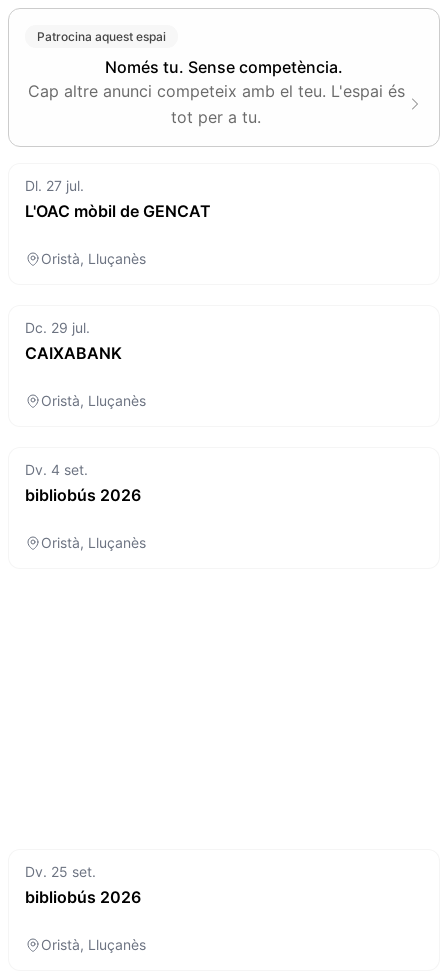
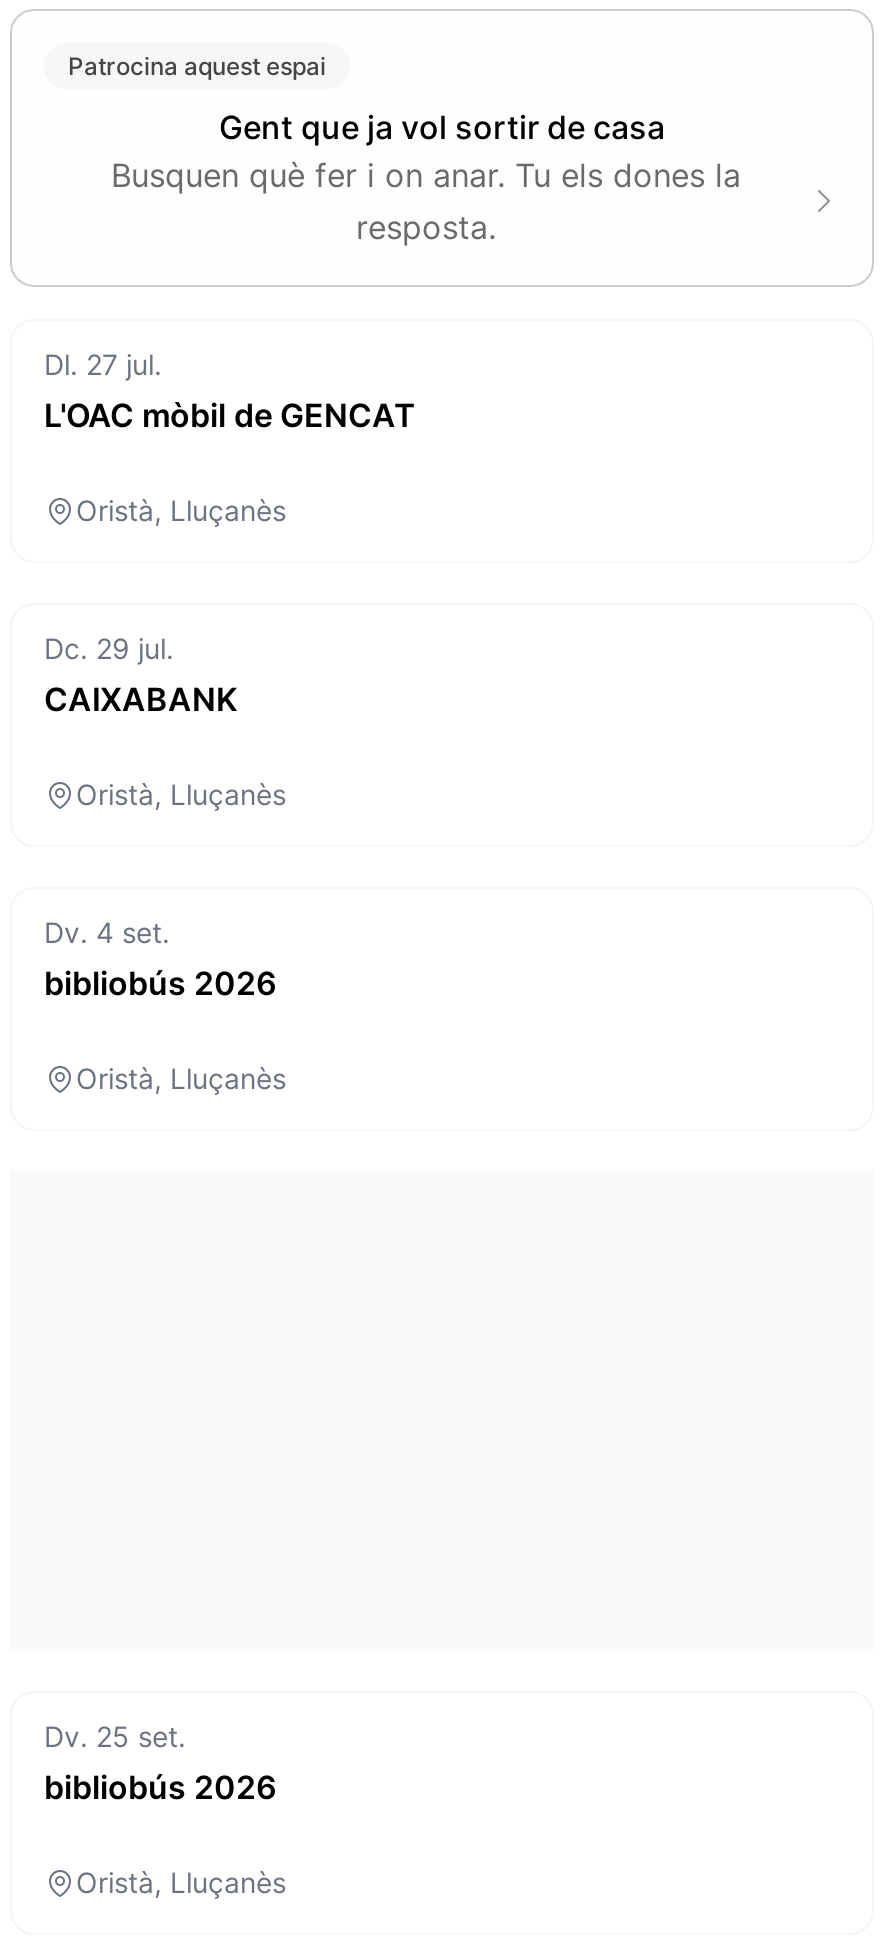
[27,57,404,127] Només tu. Sense competència. | Cap altre anunci competeix amb el teu. L'espai és | tot per a tu. -> [111,107,741,247] Gent que ja vol sortir de casa | Busquen què fer i on anar. Tu els dones la | resposta.

